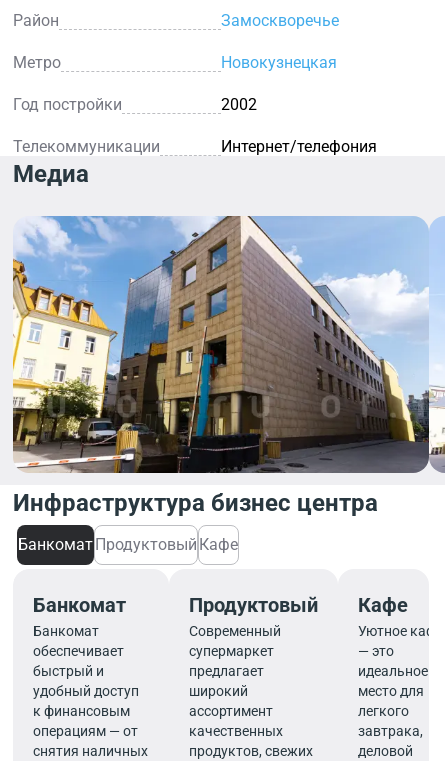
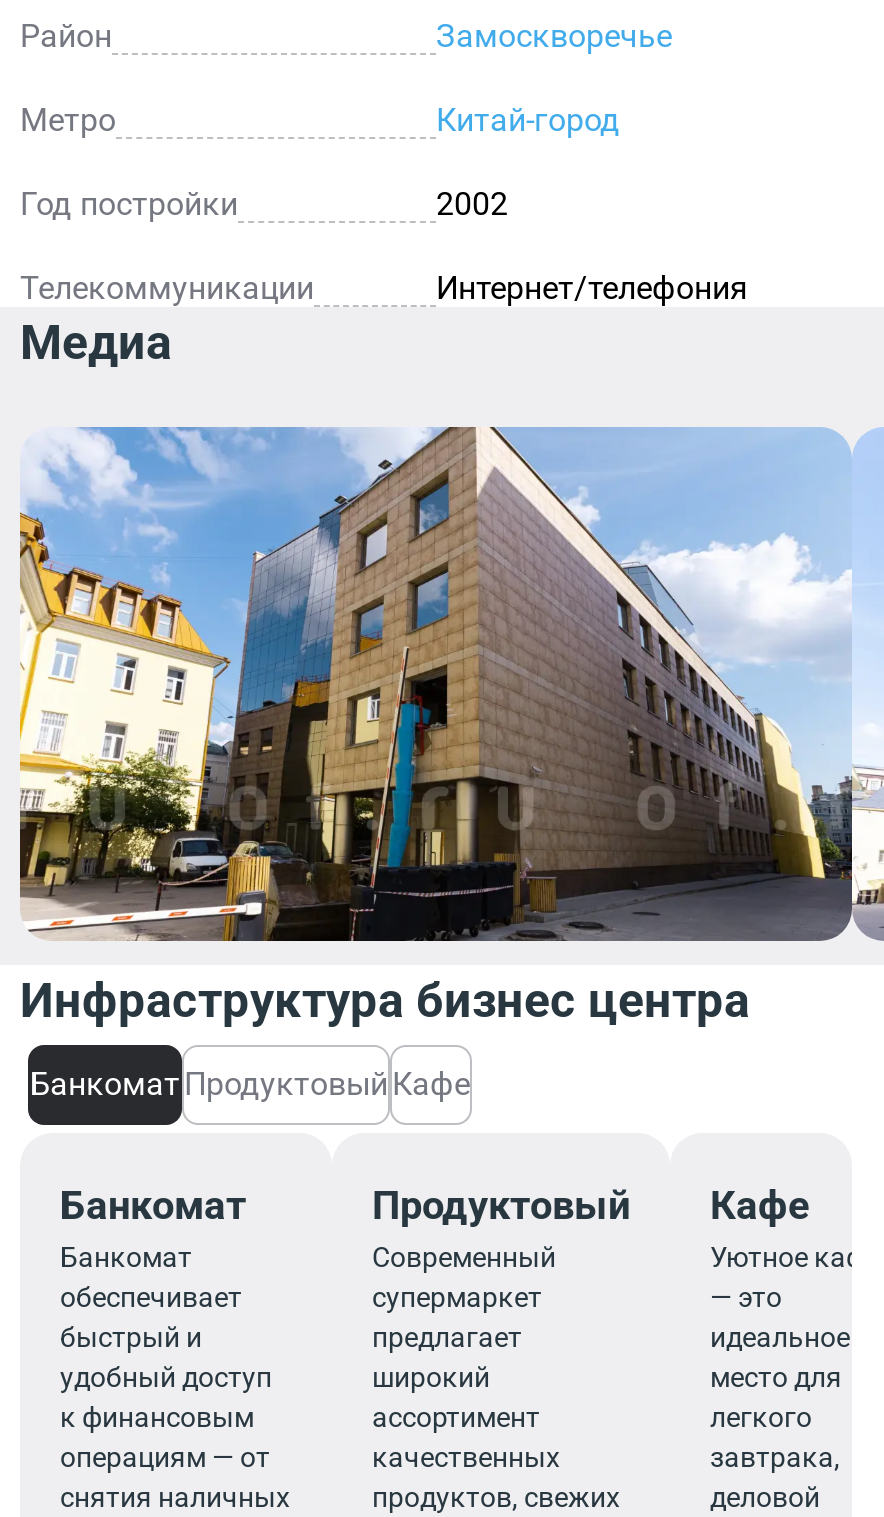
[221,53,337,72] Новокузнецкая -> [436,101,620,139] Китай-город

